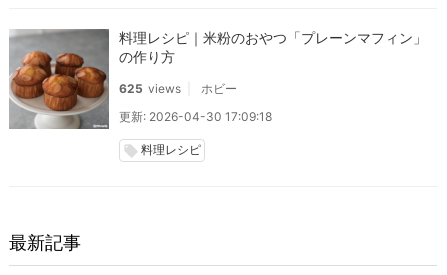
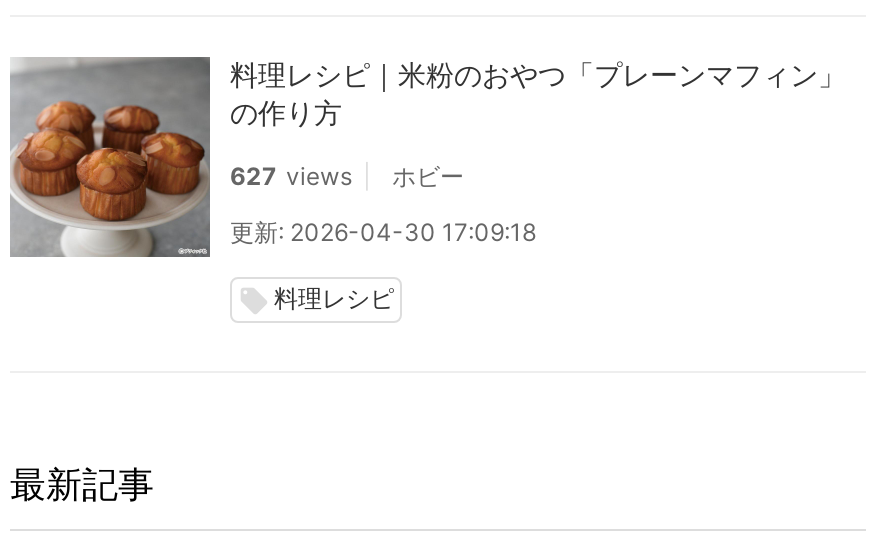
[119,81,237,96] 625 views ホビー -> [230,161,464,191] 627 views ホビー

